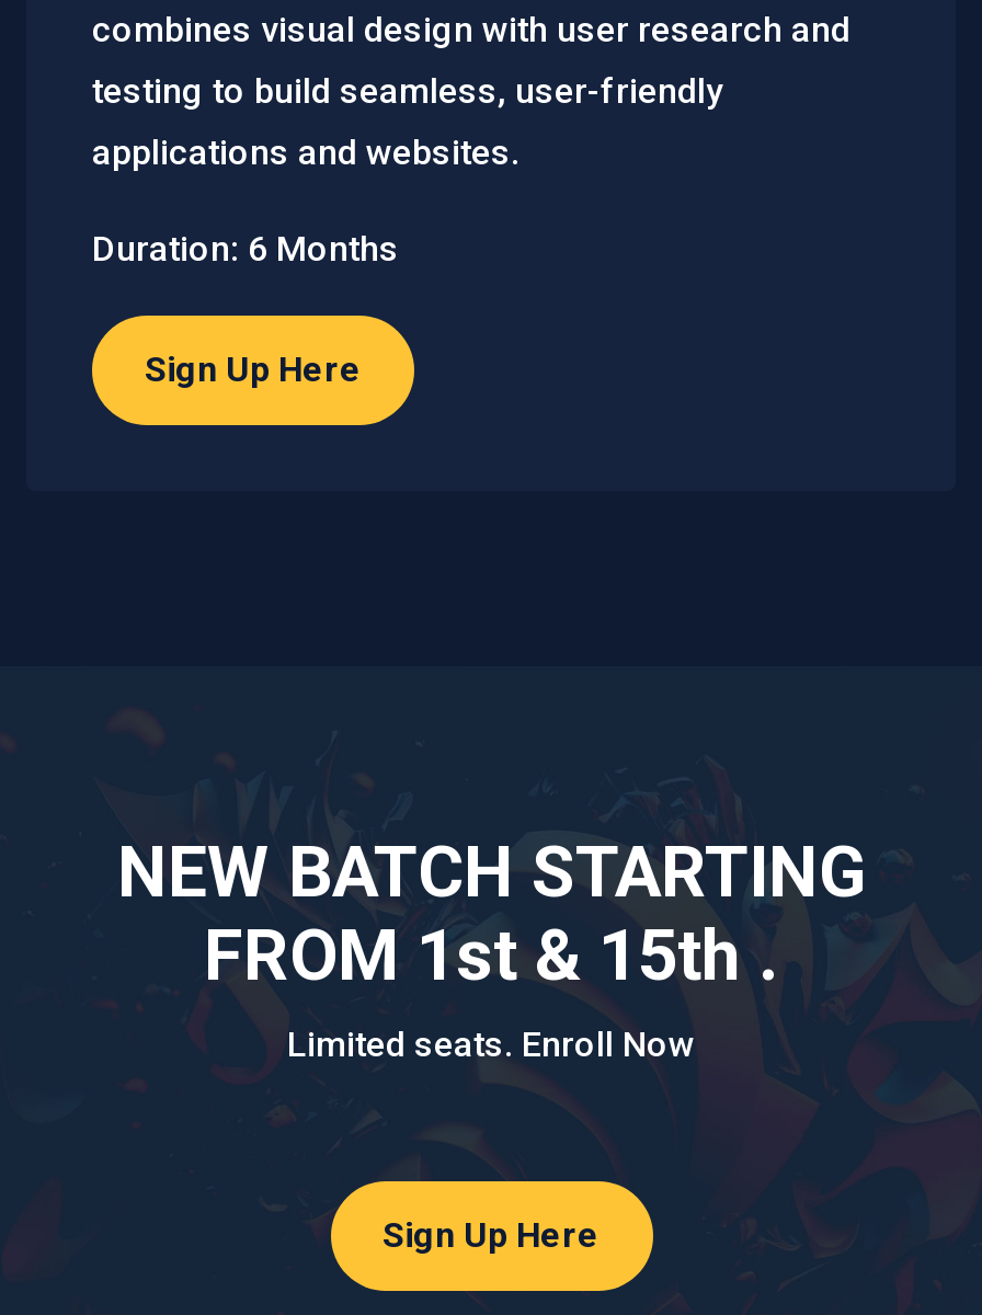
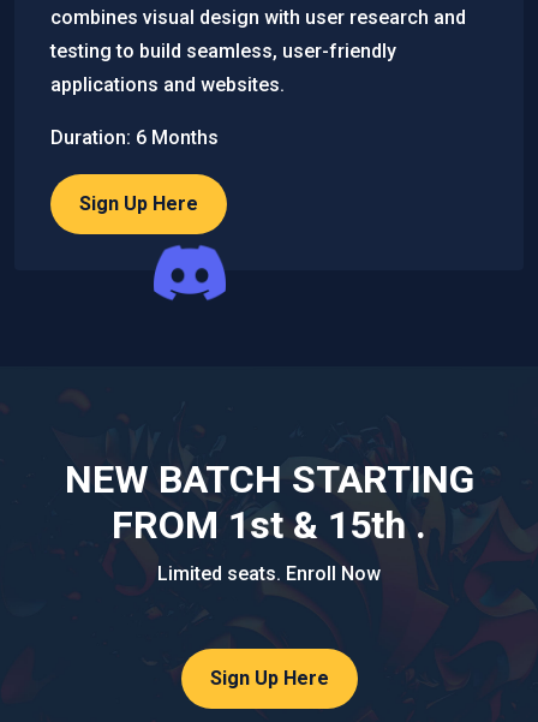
none -> [153,244,227,302] [image]

